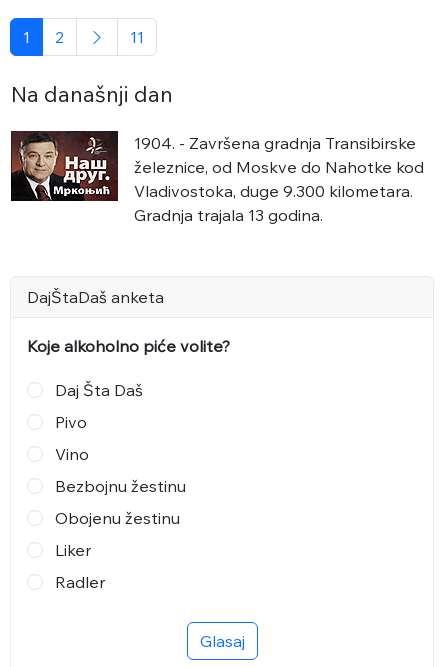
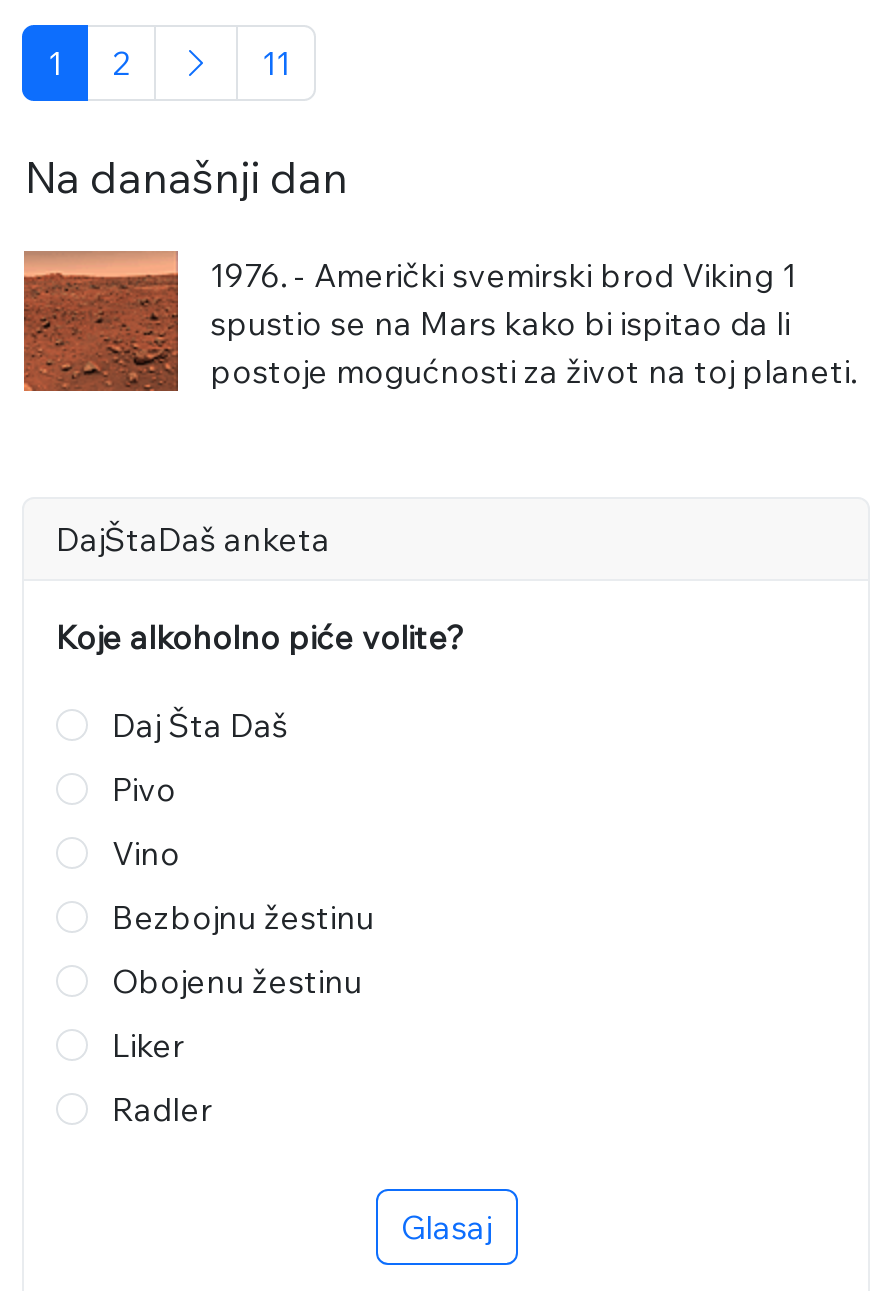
[10,130,90,202] [image] -> [22,249,182,393] [image]
[134,133,424,225] 1904. - Završena gradnja Transibirske | železnice, od Moskve do Nahotke kod | Vladivostoka, duge 9.300 kilometara. | Gradnja trajala 13 godina. -> [210,255,856,391] 1976. - Američki svemirski brod Viking 1 | spustio se na Mars kako bi ispitao da li | postoje mogućnosti za život na toj planeti.

